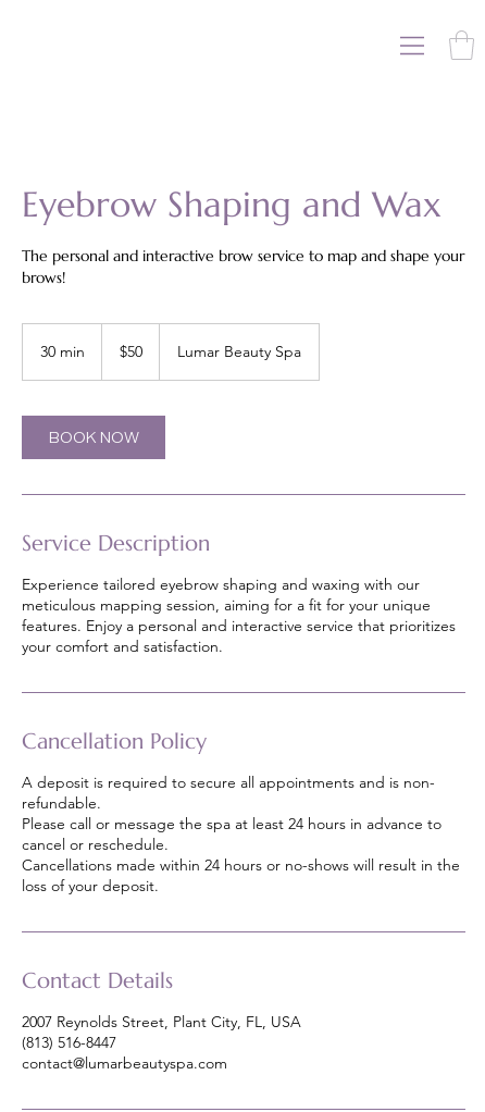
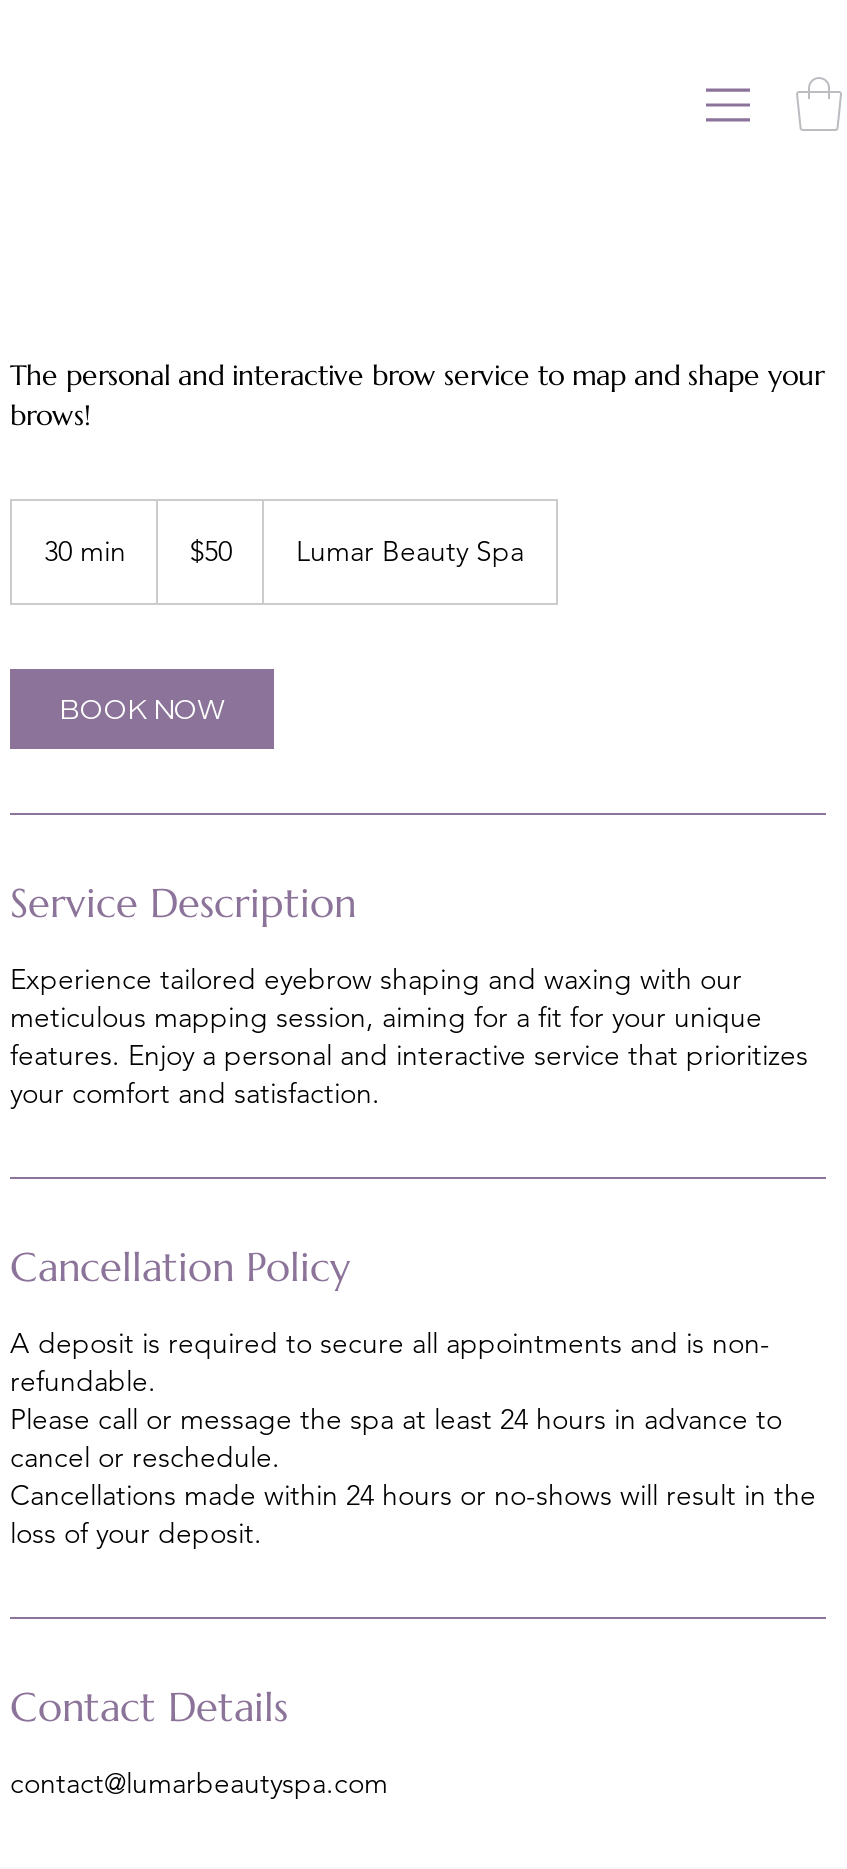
[22,183,442,226] Eyebrow Shaping and Wax -> none
[22,1012,301,1052] 2007 Reynolds Street, Plant City, FL, USA | (813) 516-8447 -> none

